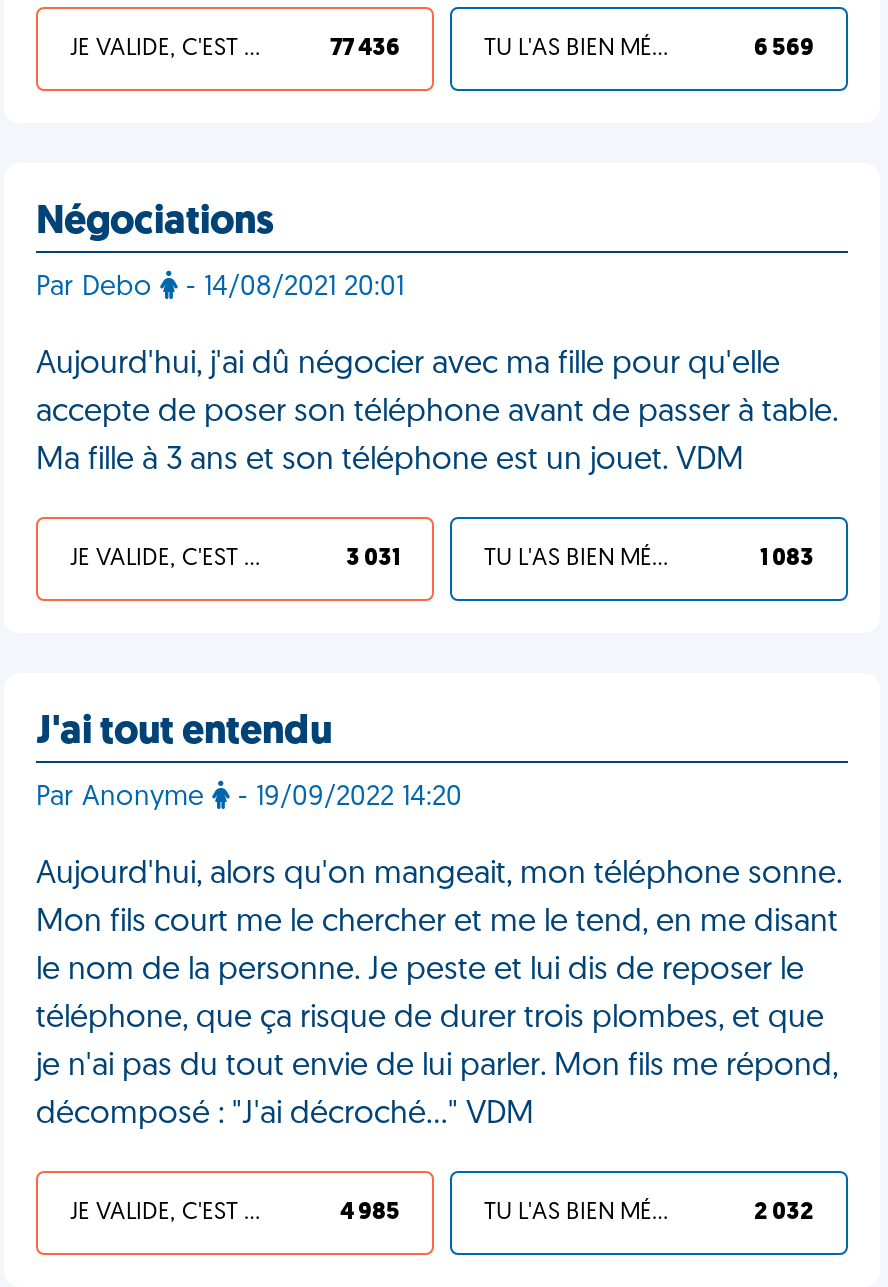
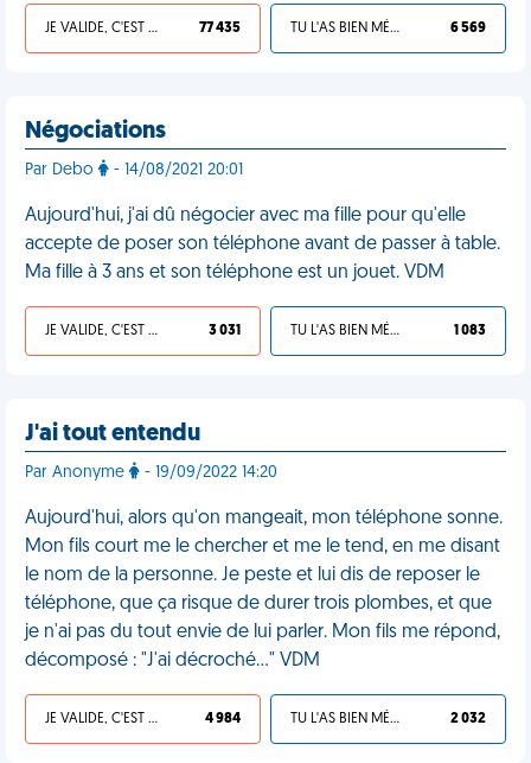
[330,37,400,61] 77 436 -> [199,21,241,36] 77 435
[340,1201,400,1225] 4 985 -> [205,712,241,726] 4 984

